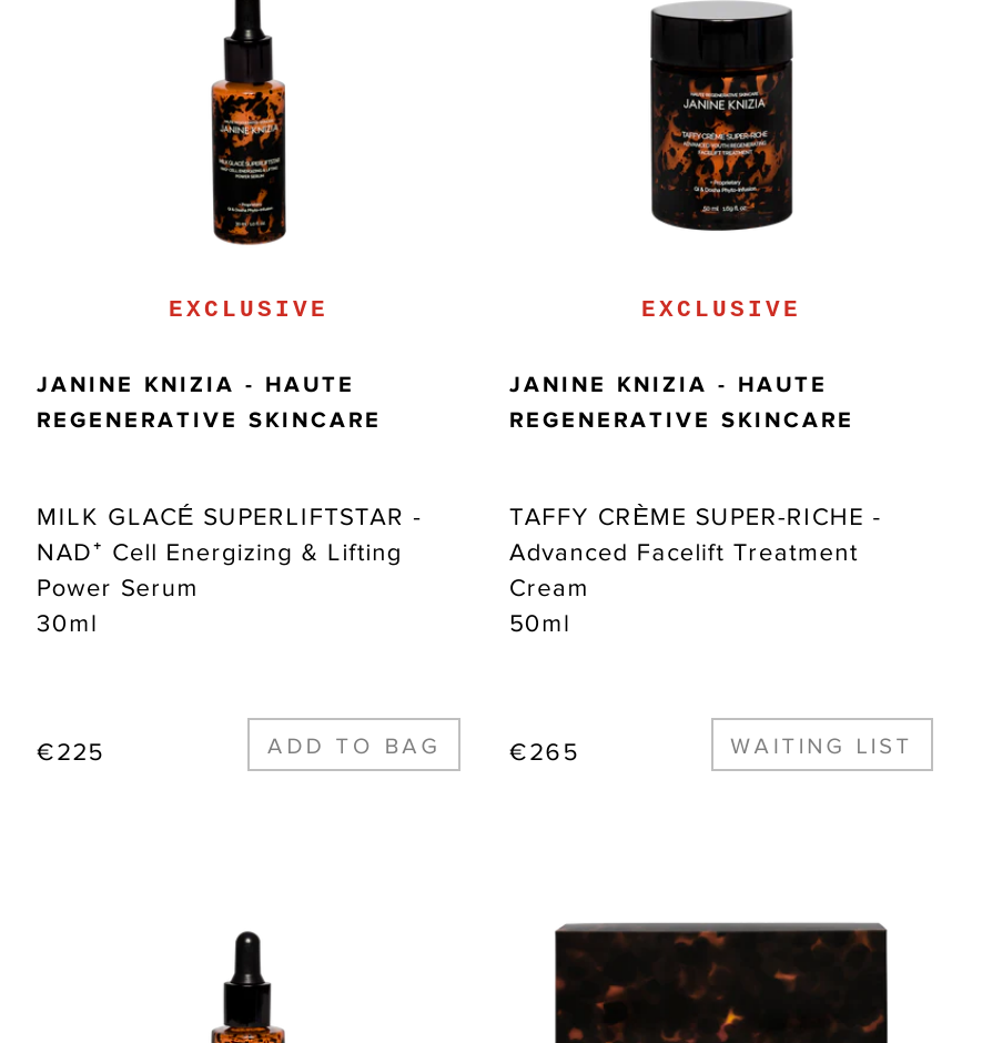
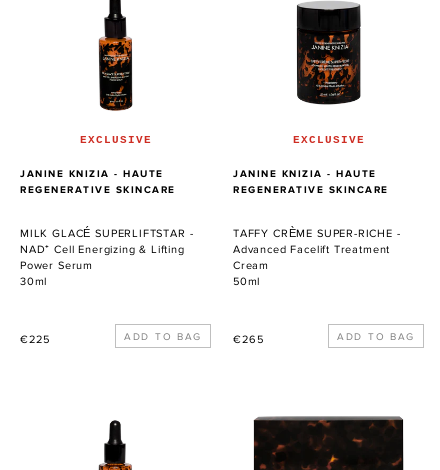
[730,735,913,759] WAITING LIST -> none

